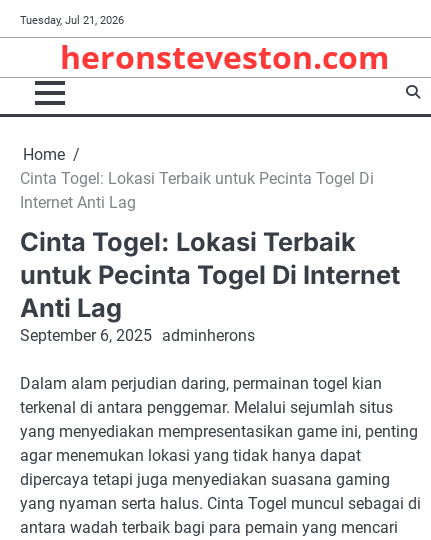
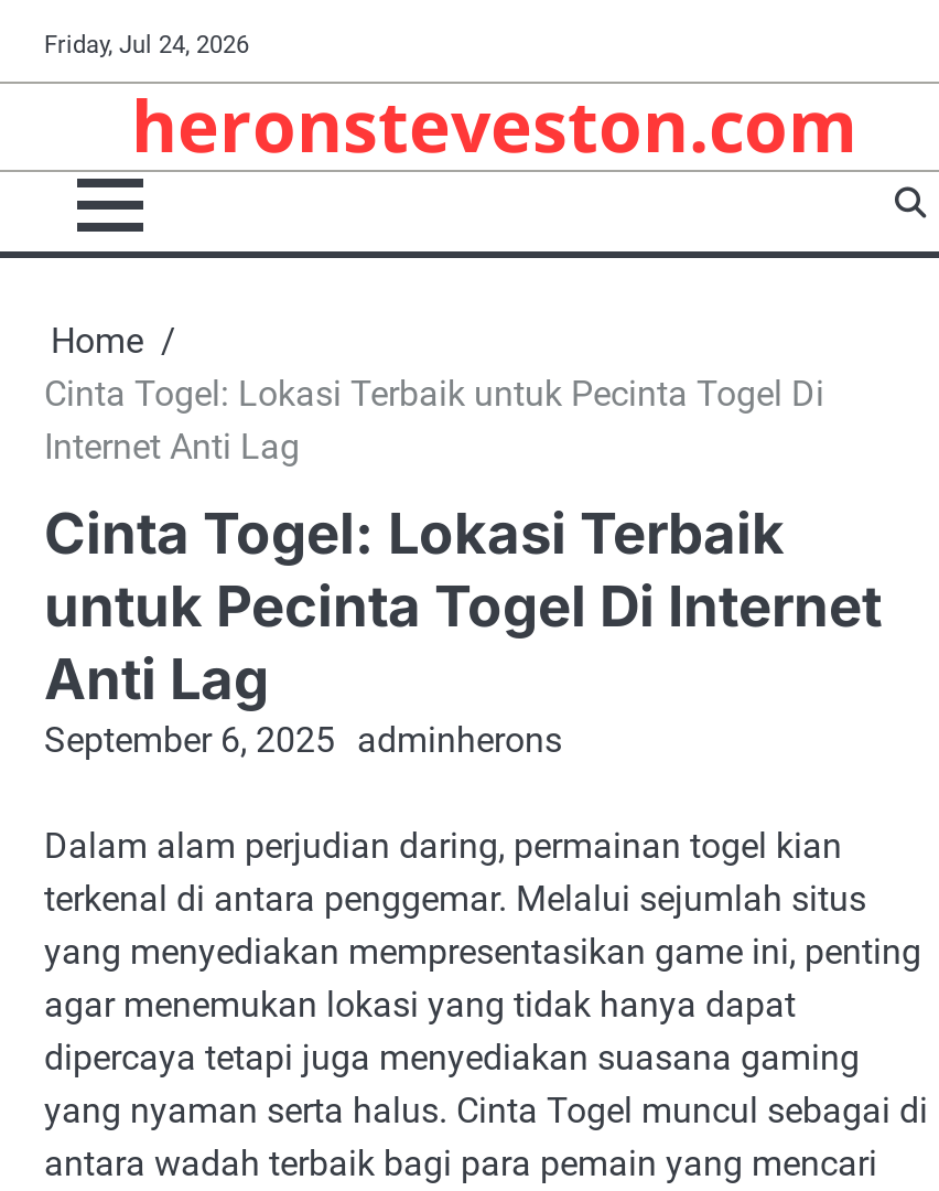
[20,14,124,27] Tuesday, Jul 21, 2026 -> [44,31,249,60] Friday, Jul 24, 2026

